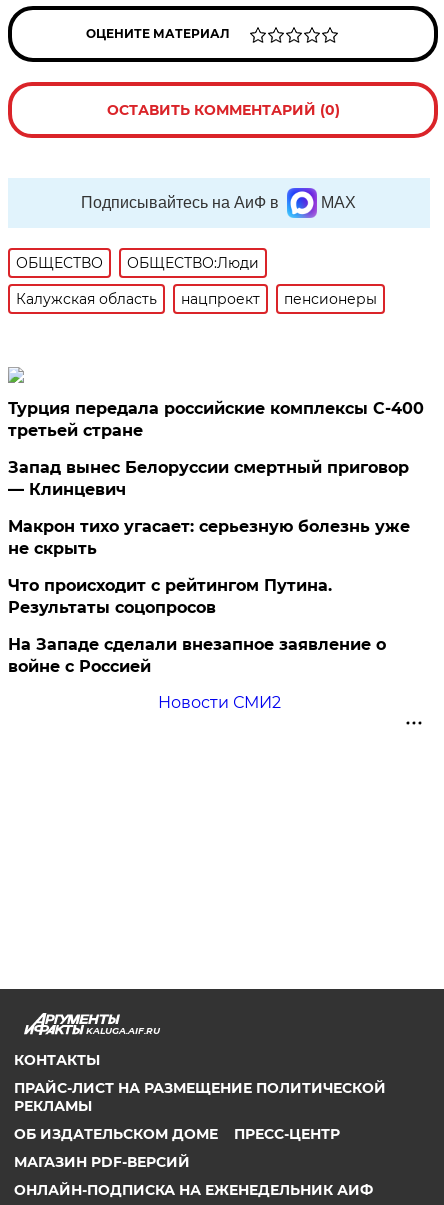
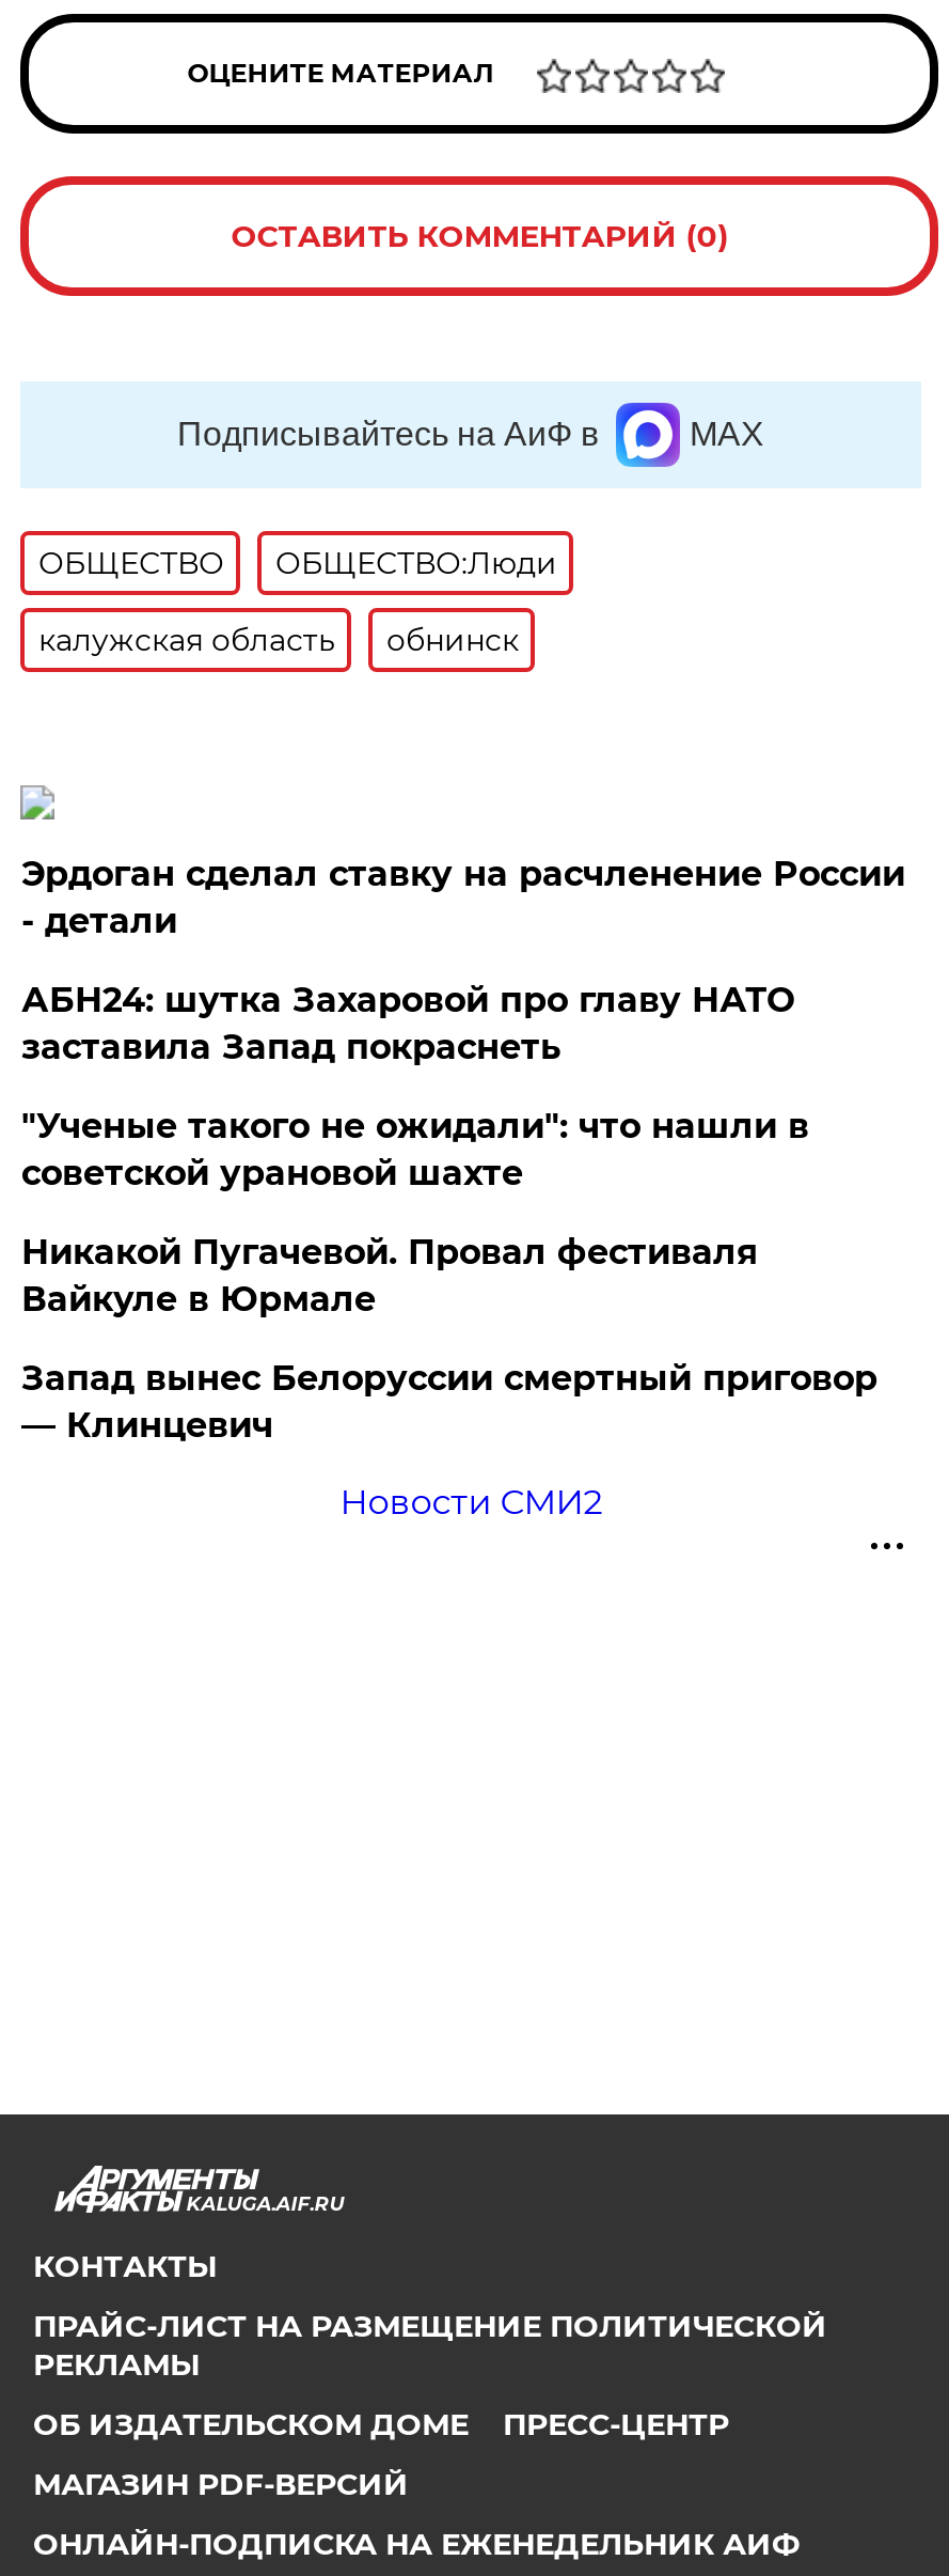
[16,290,377,308] Калужская область | нацпроект | пенсионеры -> [38,621,519,659] калужская область | обнинск
[8,399,424,440] Турция передала российские комплексы С-400 | третьей стране -> [21,854,905,1320] Эрдоган сделал ставку на расчленение России | - детали | АБН24: шутка Захаровой про главу НАТО | заставила Запад покраснеть | "Ученые такого не ожидали": что нашли в | советской урановой шахте | Никакой Пугачевой. Провал фестиваля | Вайкуле в Юрмале
moved [8,458,409,499] -> [21,1358,877,1446]: Запад вынес Белоруссии смертный приговор | — Клинцевич
[8,517,410,676] Макрон тихо угасает: серьезную болезнь уже | не скрыть | Что происходит с рейтингом Путина. | Результаты соцопросов | На Западе сделали внезапное заявление о | войне с Россией -> none

